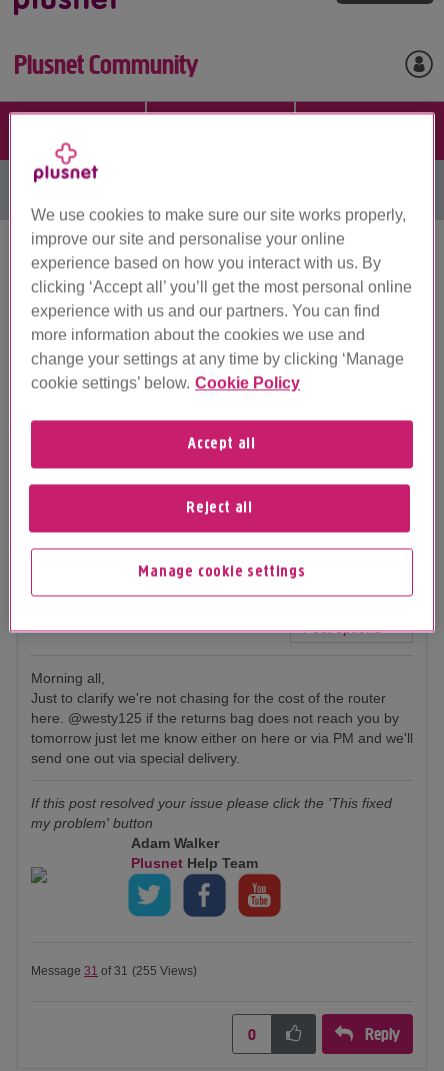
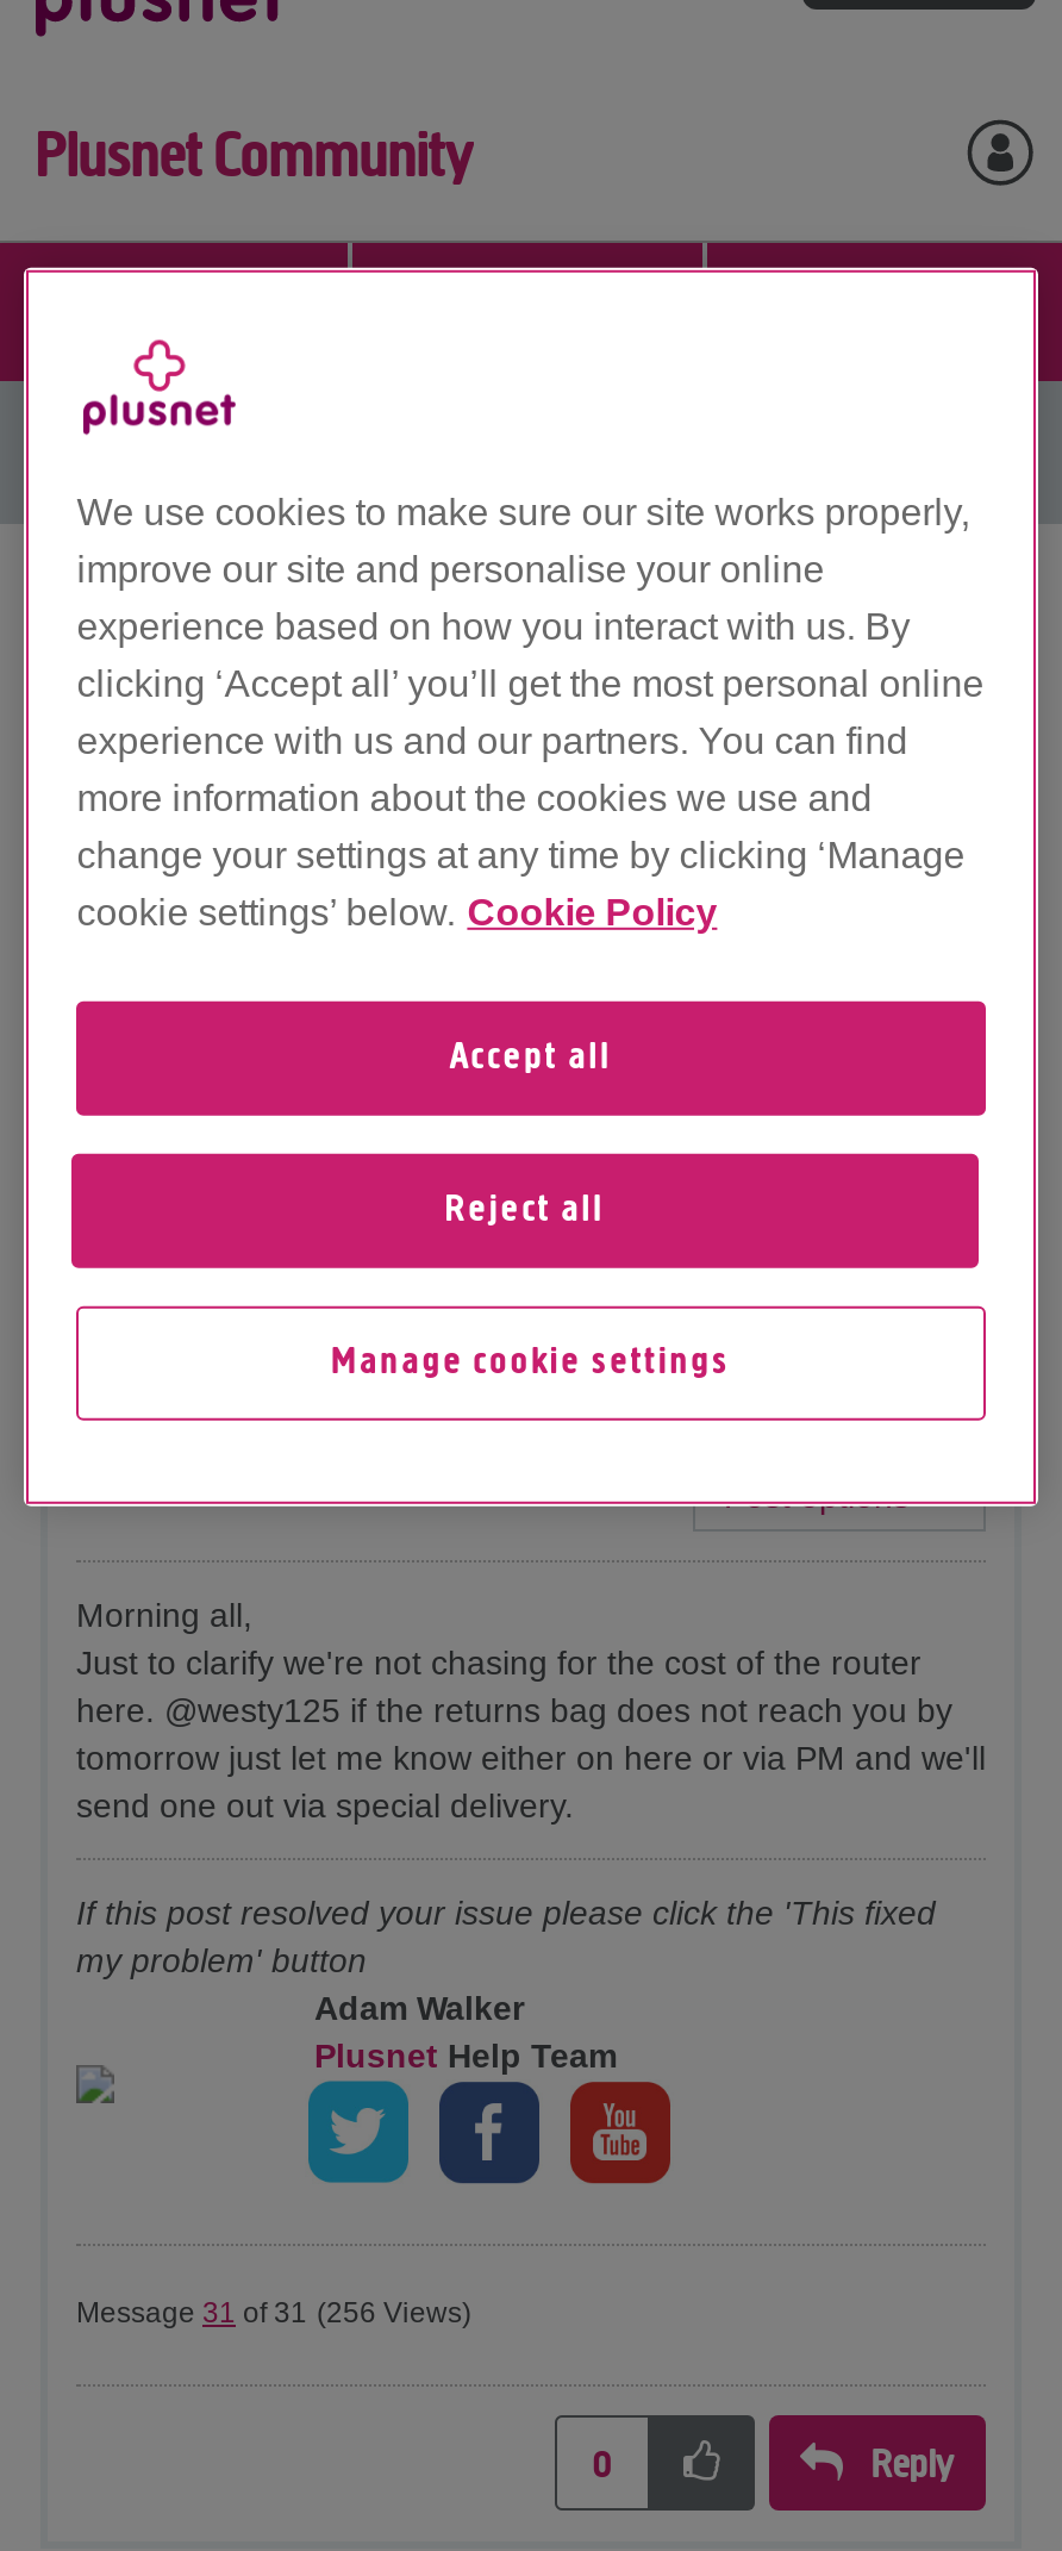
[31,964,197,978] Message 31 of 31 (255 Views) -> [76,2296,471,2329] Message 31 of 31 (256 Views)

